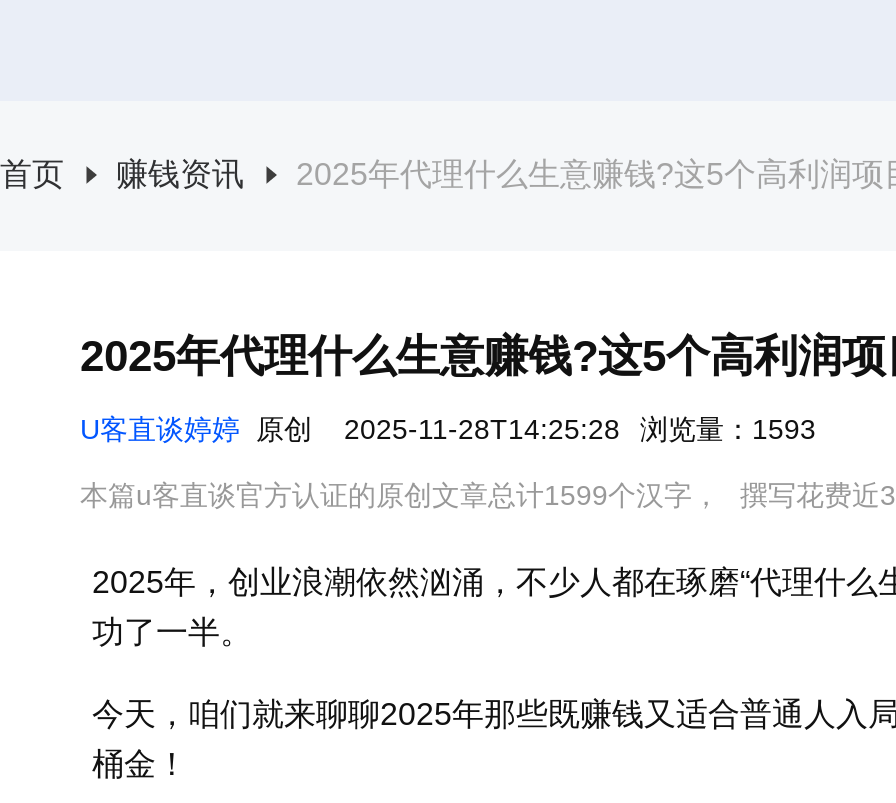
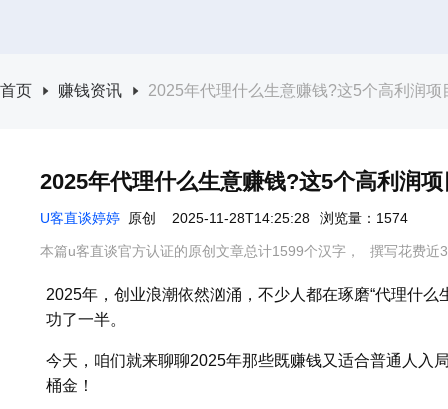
[80,412,816,444] U客直谈婷婷 原创 2025-11-28T14:25:28 浏览量：1593 -> [40,209,408,225] U客直谈婷婷 原创 2025-11-28T14:25:28 浏览量：1574

